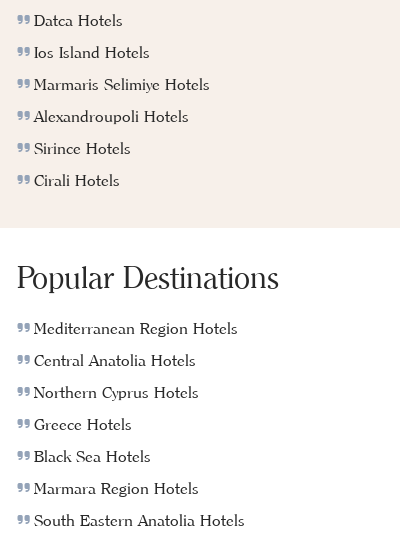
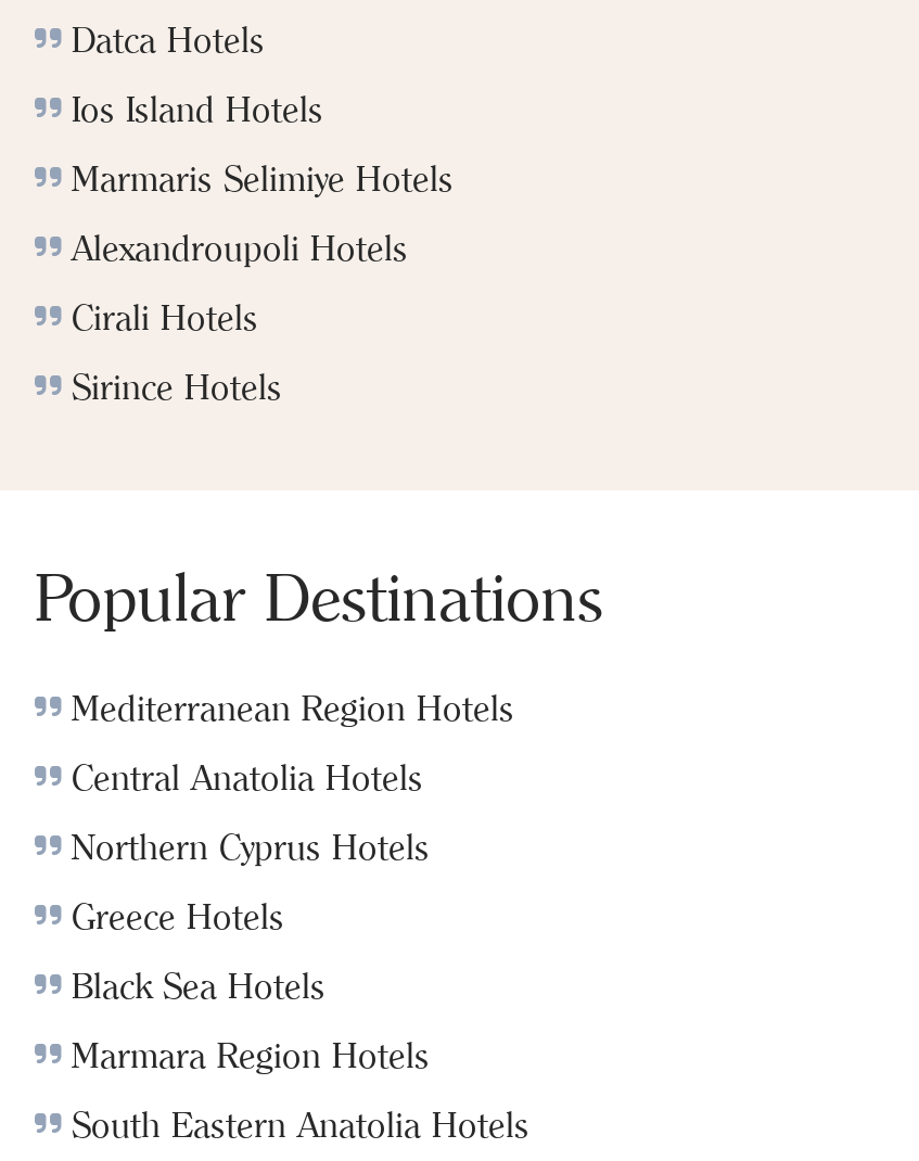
moved [34,138,131,158] -> [72,365,282,408]: Sirince Hotels
moved [34,170,120,190] -> [72,295,258,339]: Cirali Hotels

